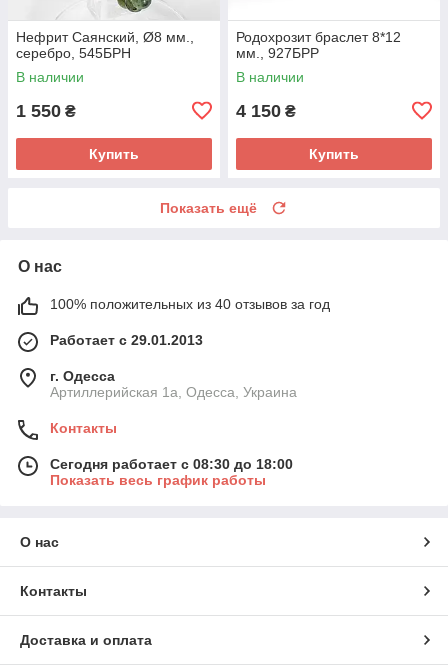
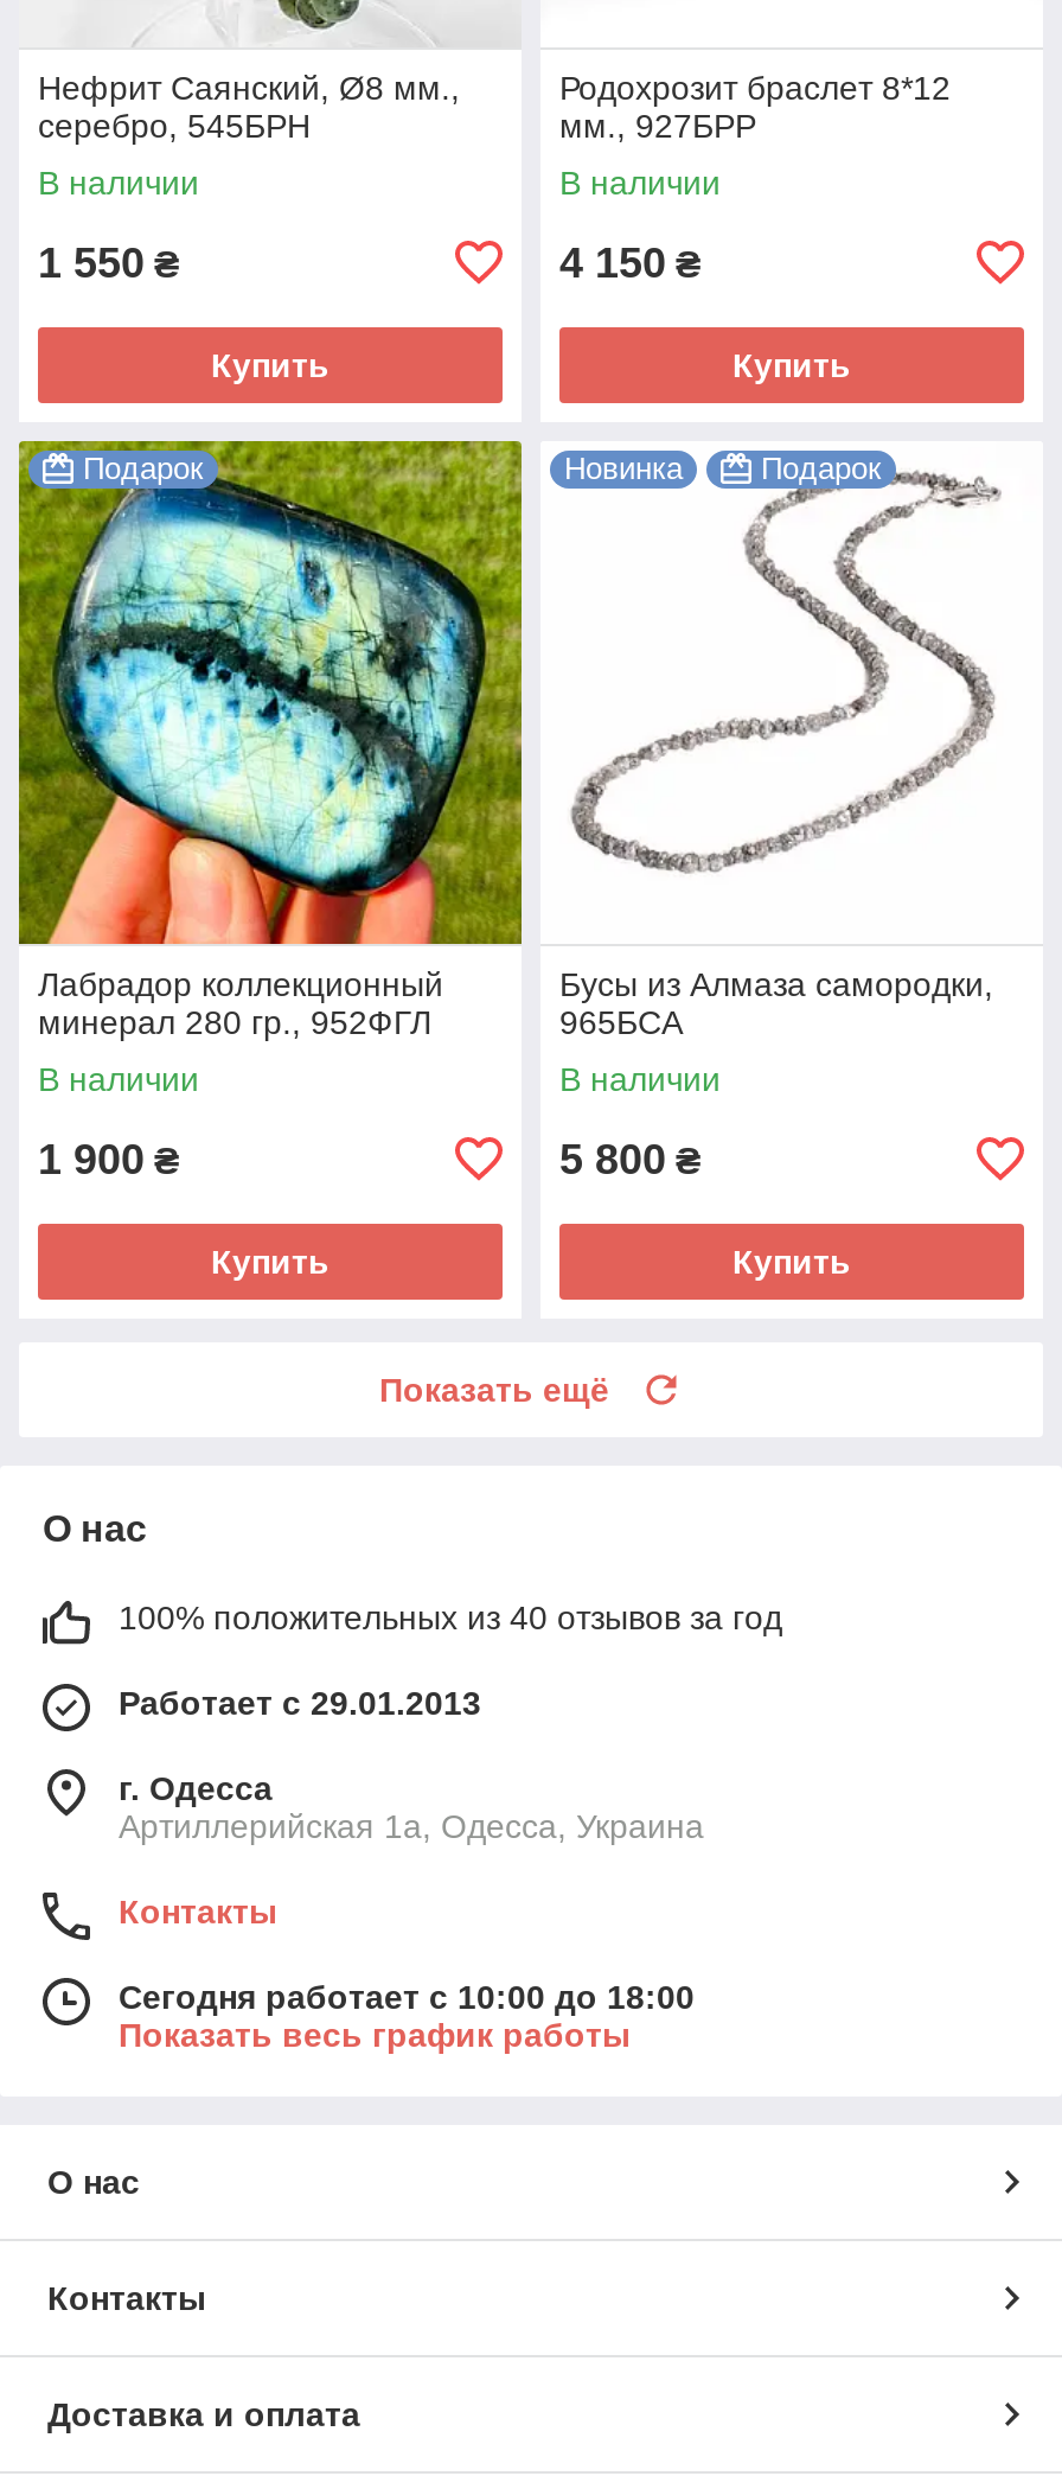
none -> [17,439,524,946] [image] | Подарок
none -> [38,965,443,1280] Лабрадор коллекционный | минерал 280 гр., 952ФГЛ | В наличии | 1 900 ₴ | Купить
none -> [559,965,993,1280] Бусы из Алмаза самородки, | 965БСА | В наличии | 5 800 ₴ | Купить
none -> [564,448,1003,875] [image] | Новинка | Подарок
[50,456,293,472] Сегодня работает с 08:30 до 18:00 -> [119,1977,695,2015] Сегодня работает с 10:00 до 18:00

